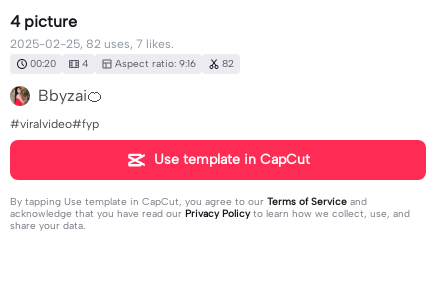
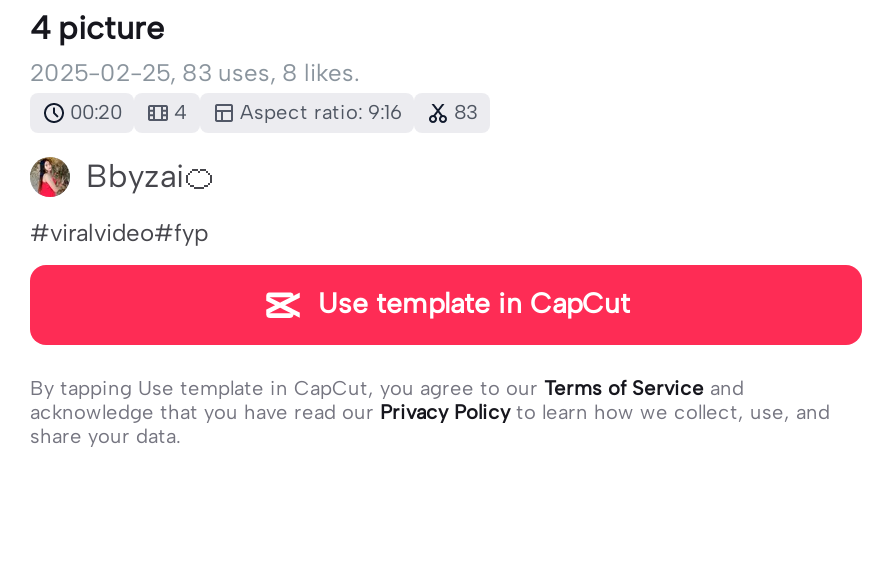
[10,37,174,51] 2025-02-25, 82 uses, 7 likes. -> [30,59,360,87] 2025-02-25, 83 uses, 8 likes.
[30,57,234,70] 00:20 4 Aspect ratio: 9:16 82 -> [70,99,478,125] 00:20 4 Aspect ratio: 9:16 83

